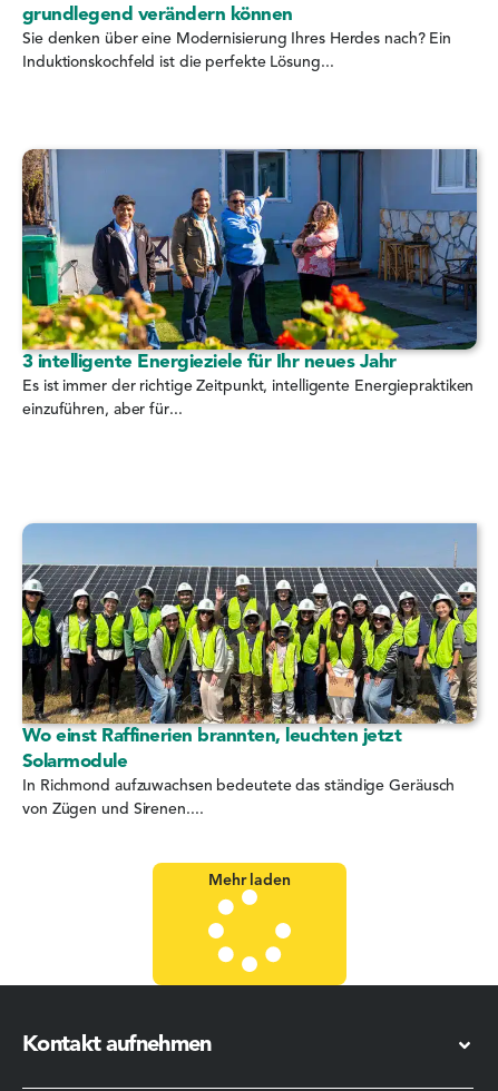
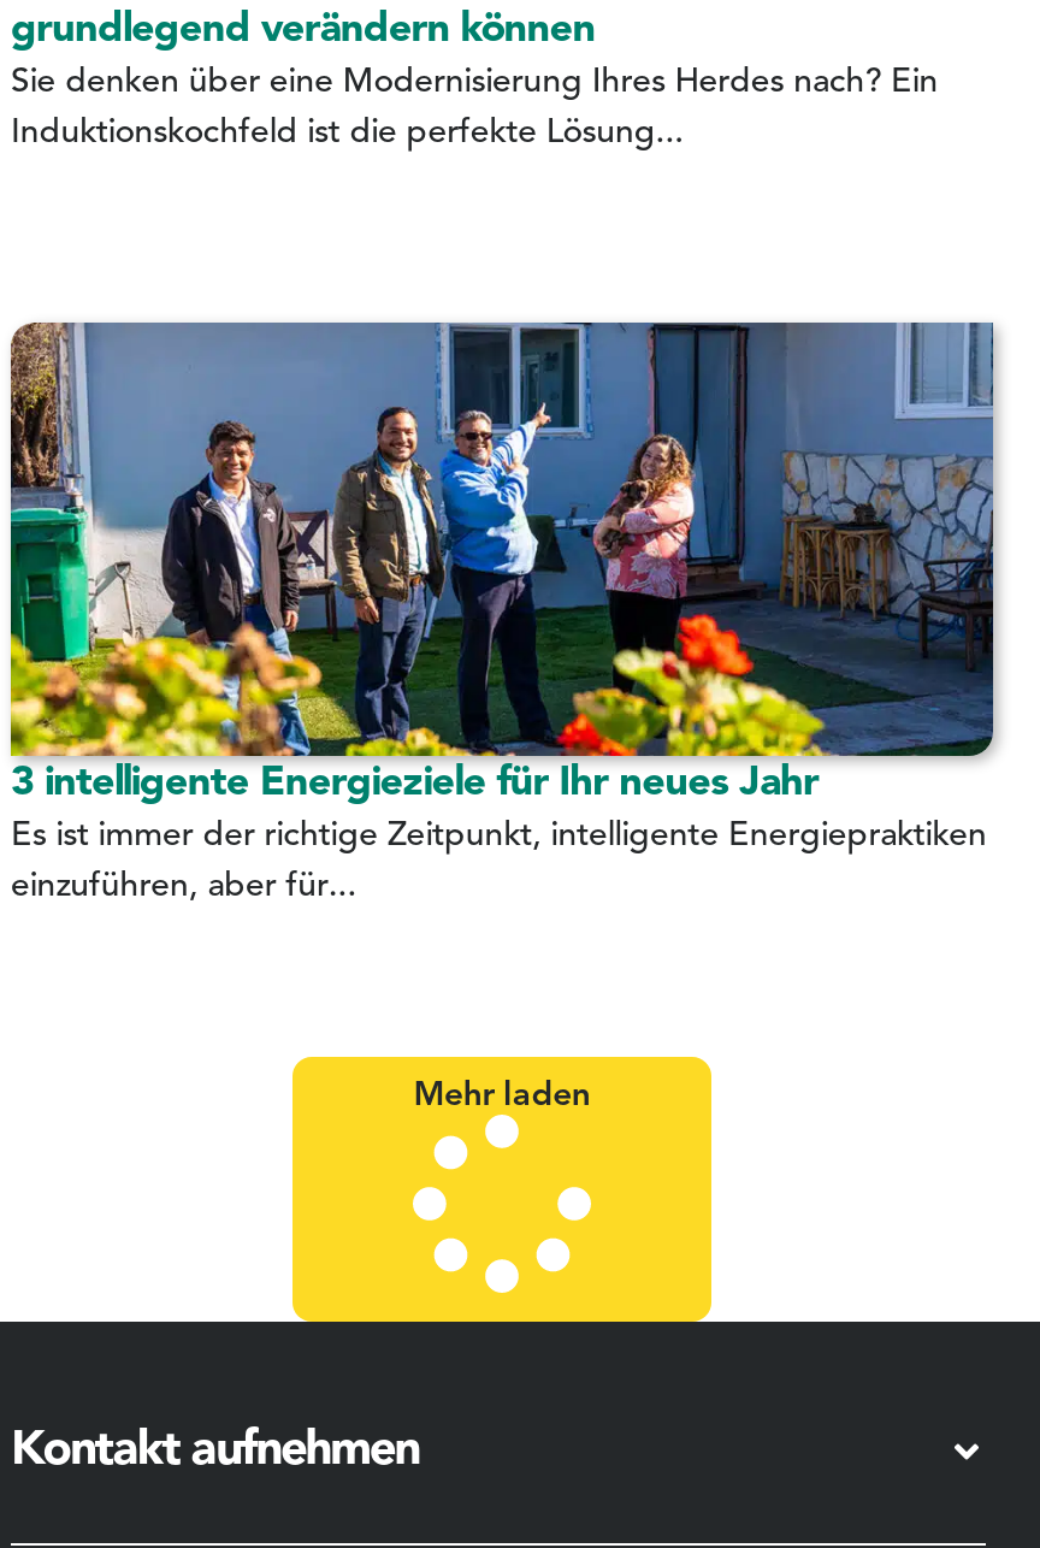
[21,523,478,817] [image] | Wo einst Raffinerien brannten, leuchten jetzt | Solarmodule | In Richmond aufzuwachsen bedeutete das ständige Geräusch | von Zügen und Sirenen.... -> none

